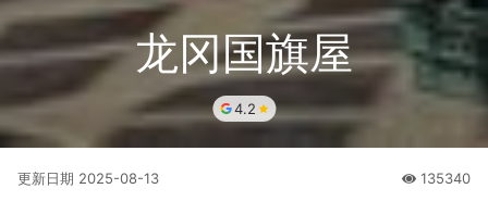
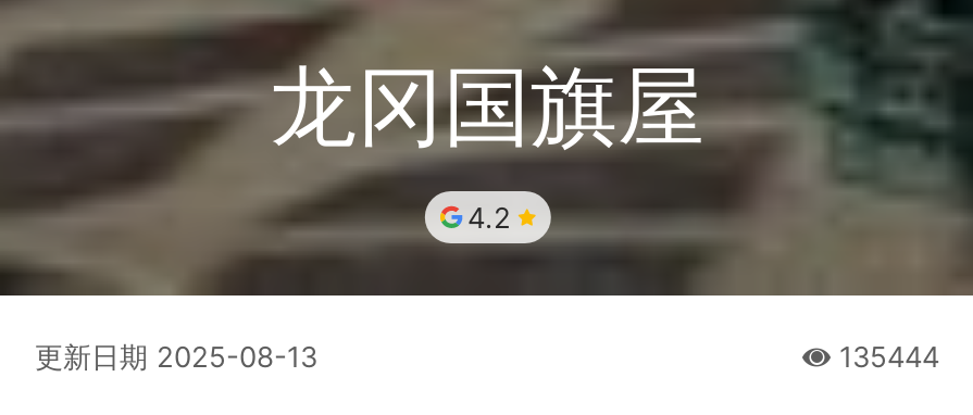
[420,169,471,187] 135340 -> [839,339,939,374] 135444

